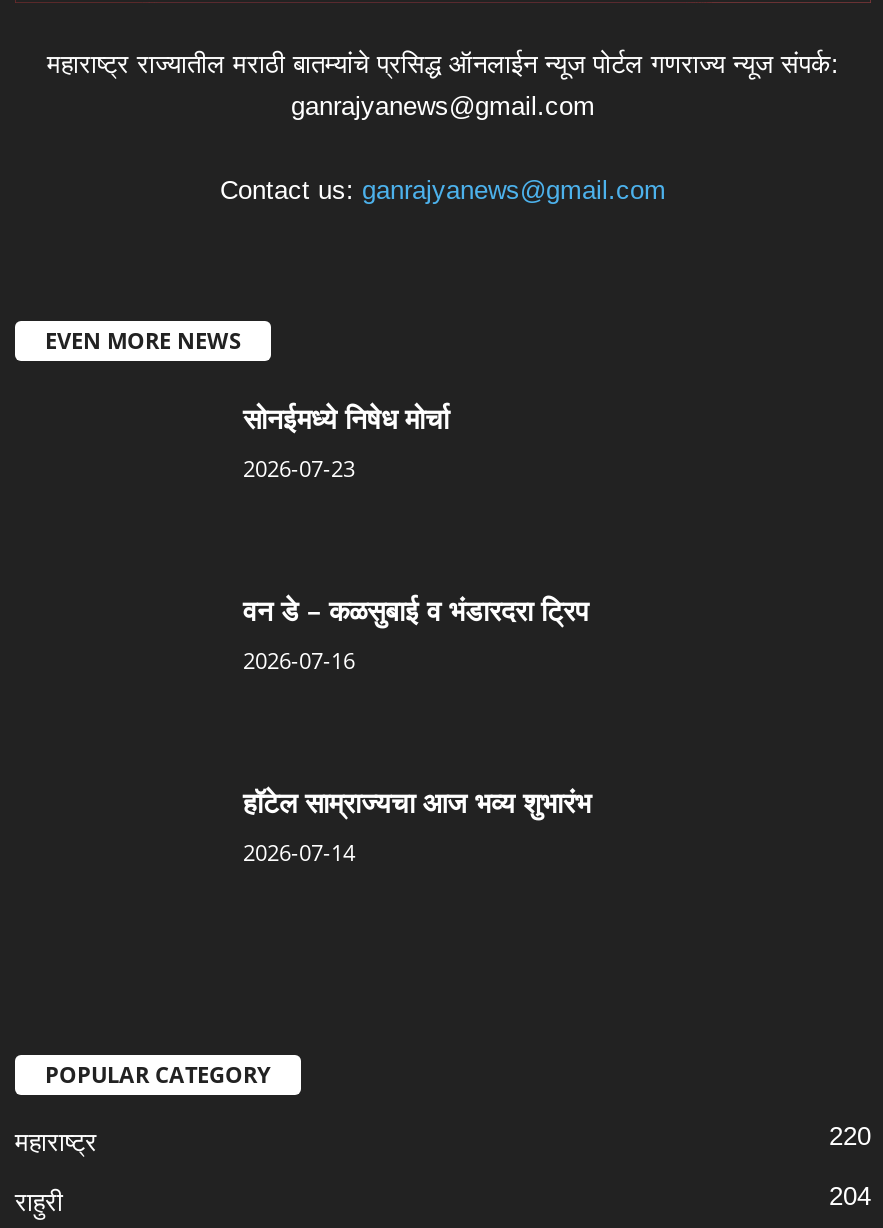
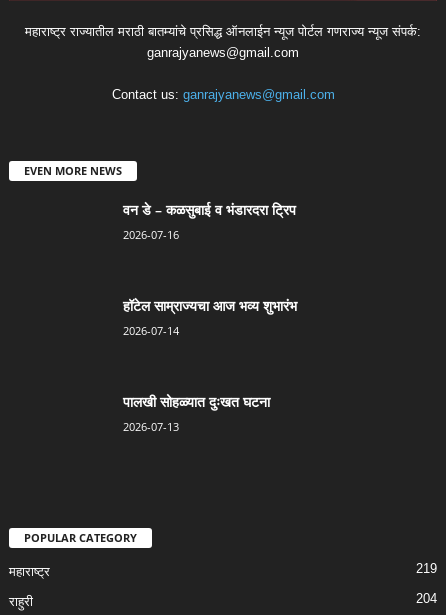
[243,400,449,484] सोनईमध्ये निषेध मोर्चा | 2026-07-23 -> none
moved [243,592,591,868] -> [123,200,297,338]: वन डे – कळसुबाई व भंडारदरा ट्रिप | 2026-07-16 | हॉटेल साम्राज्यचा आज भव्य शुभारंभ | 2026-07-14
none -> [123,392,270,434] पालखी सोहळ्यात दुःखत घटना | 2026-07-13
[829,1121,871,1151] 220 -> [416,561,437,576] 219

